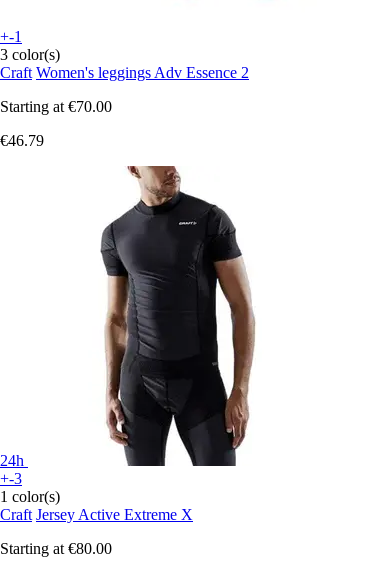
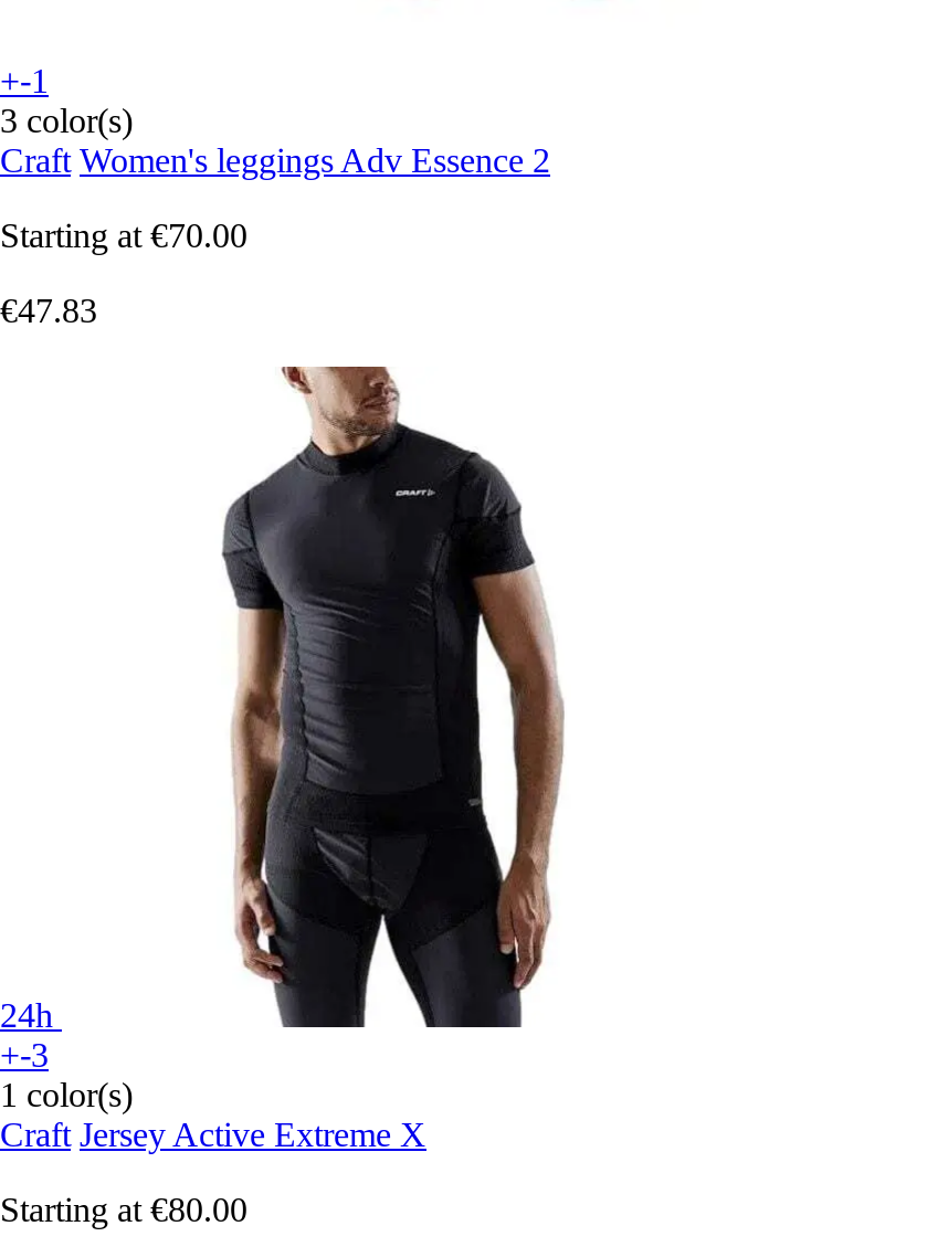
[0,132,44,149] €46.79 -> [0,291,97,329] €47.83

